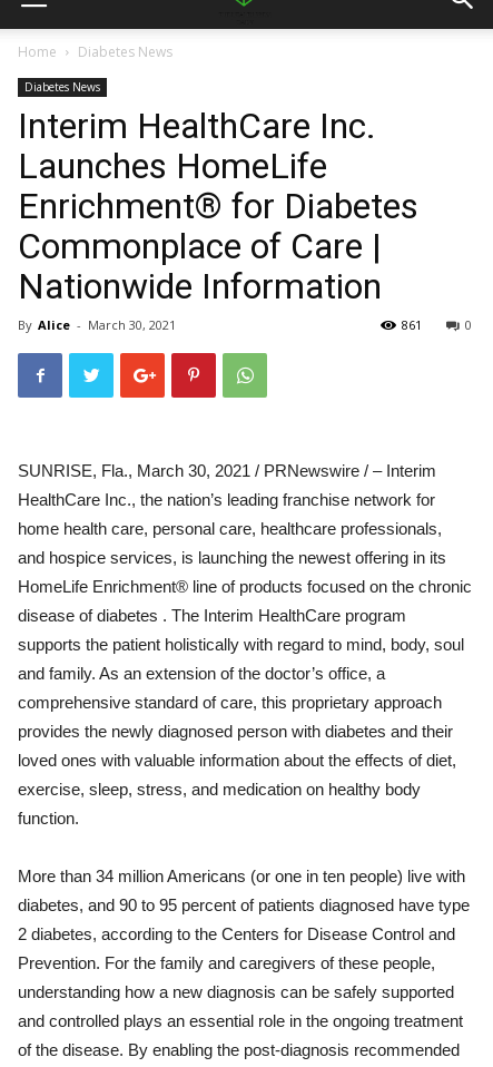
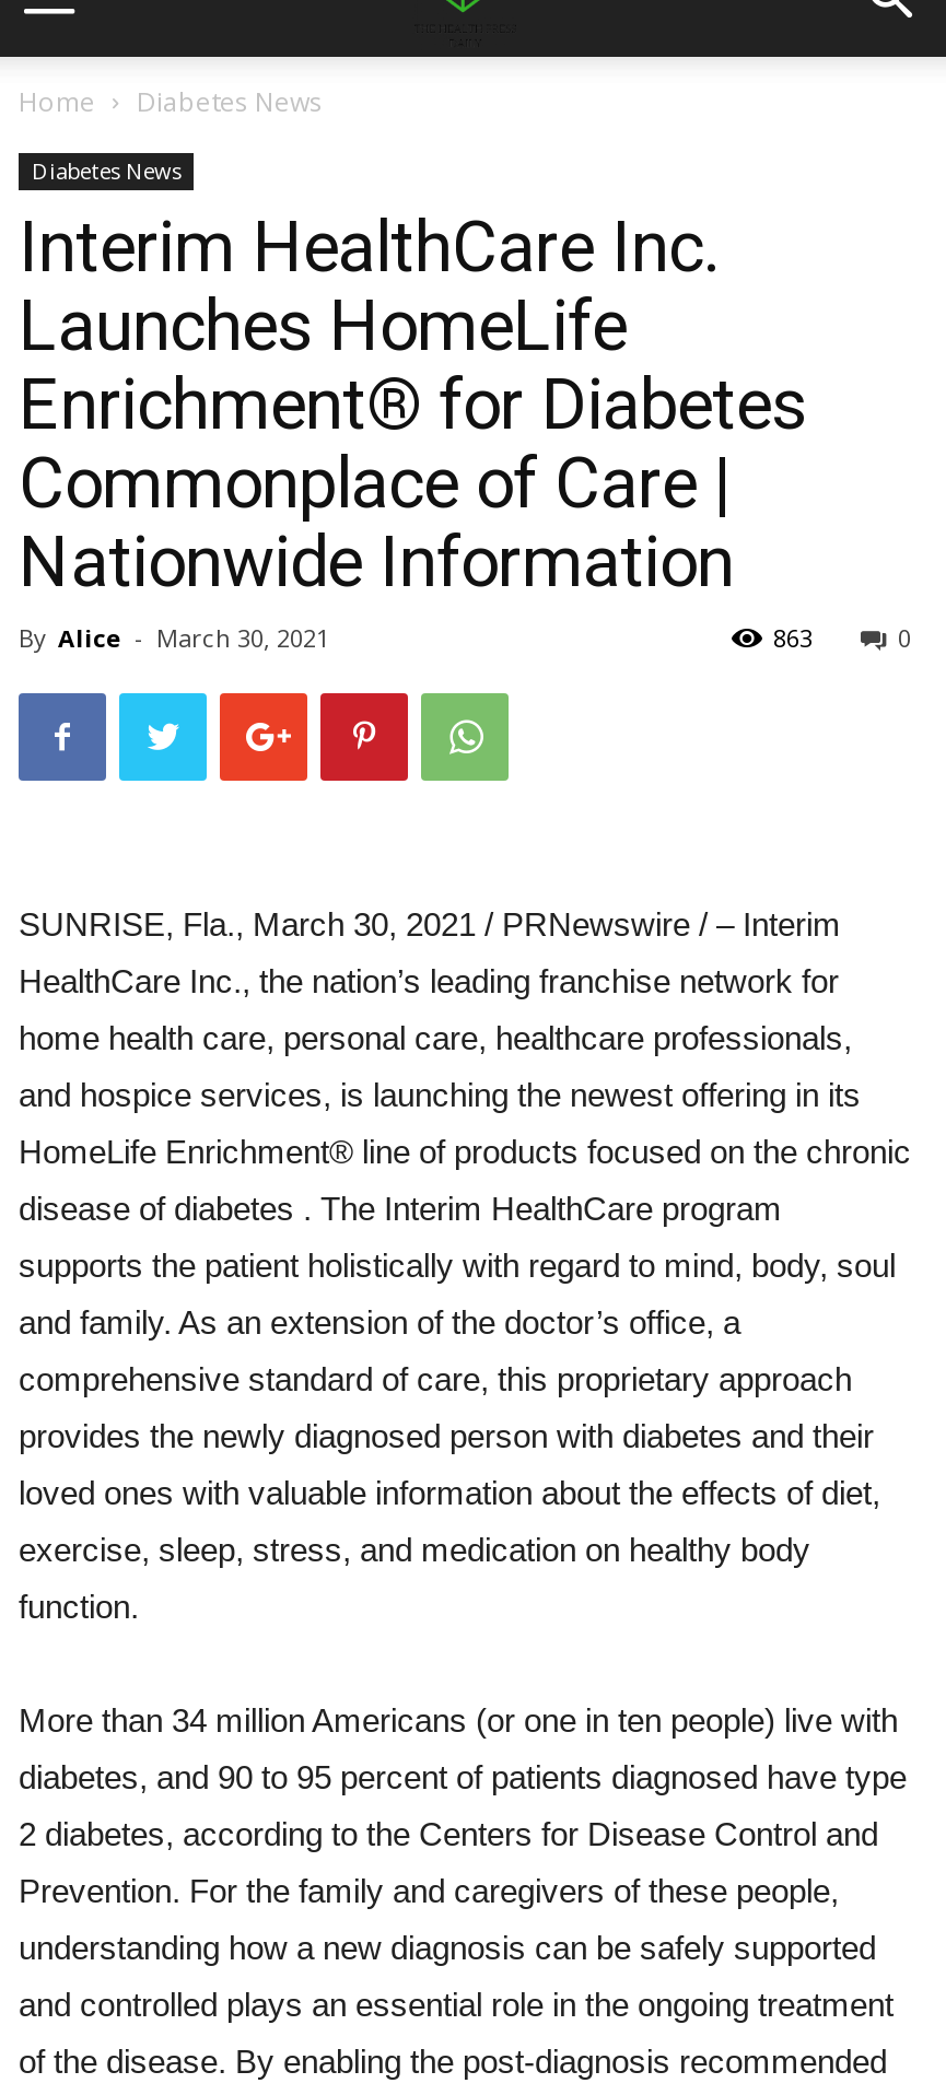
[402,316,422,333] 861 -> [773,621,813,654] 863

